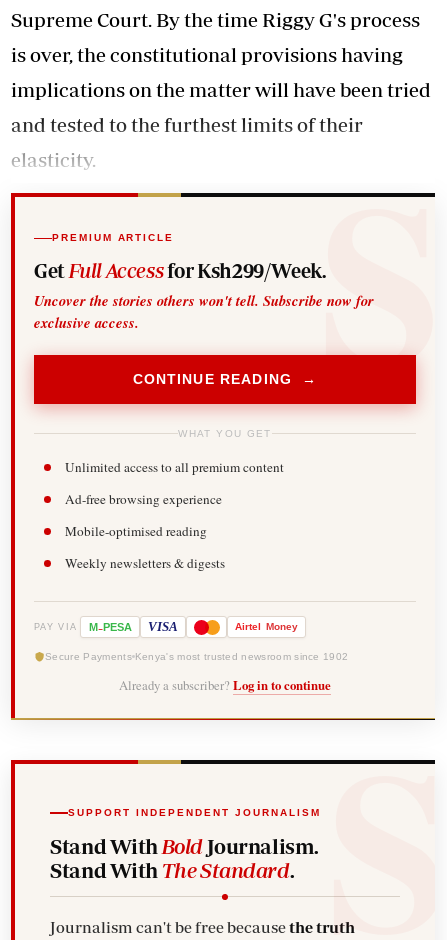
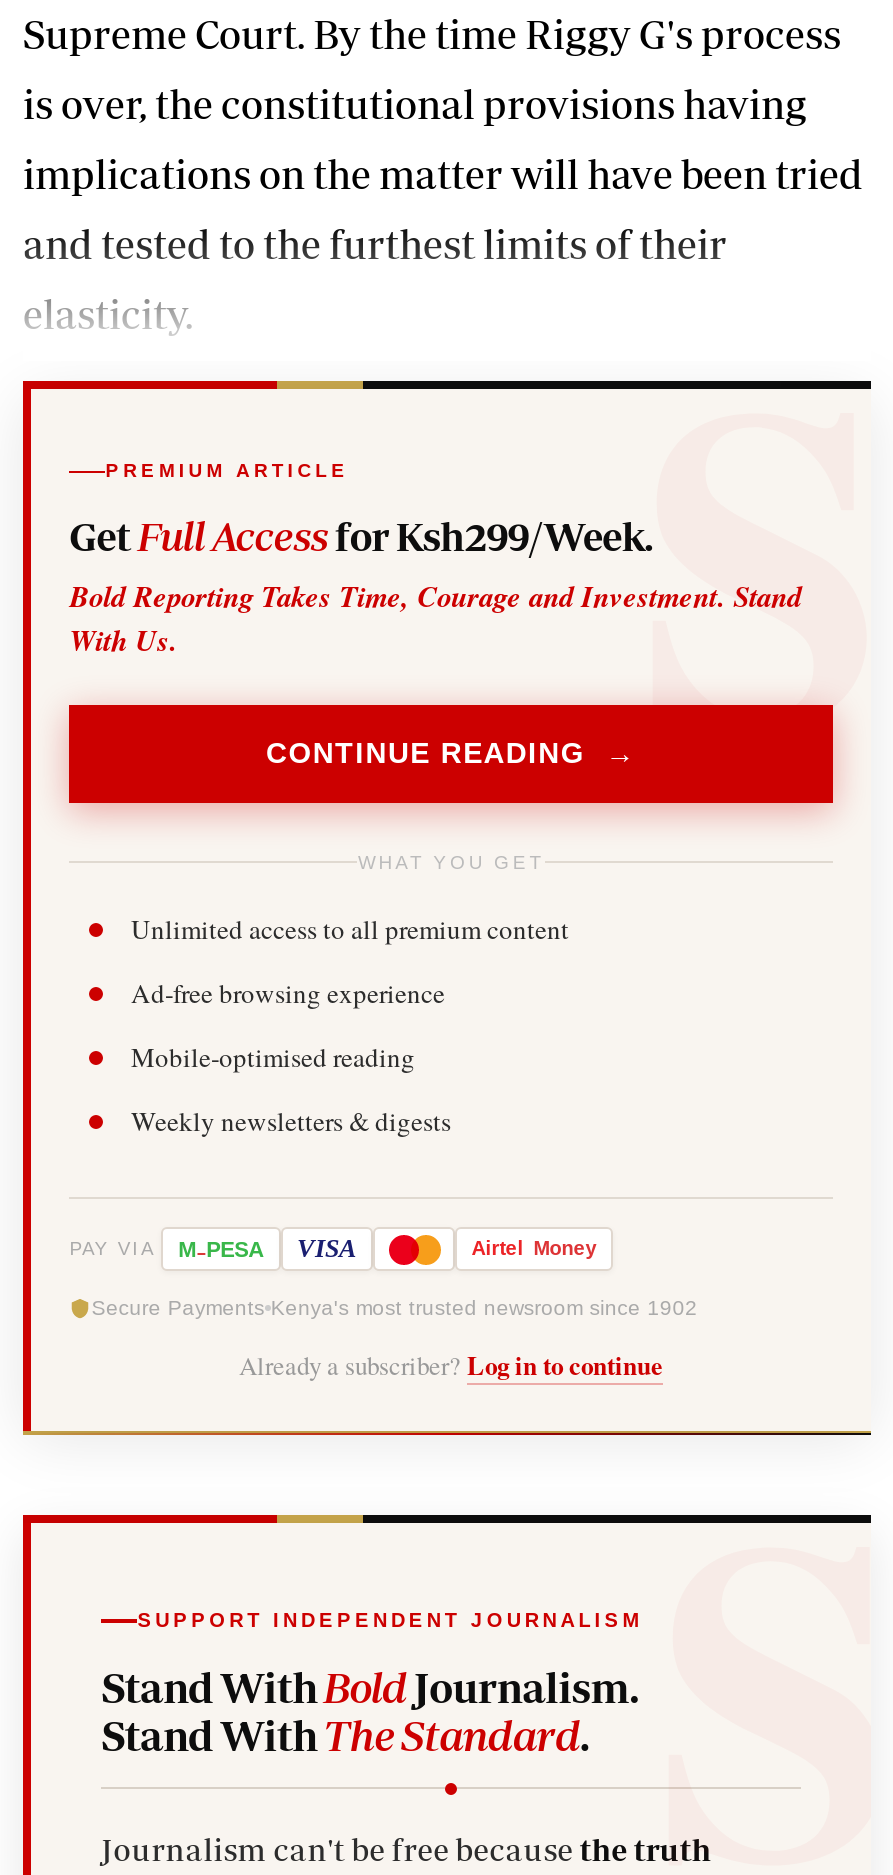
[34,290,374,333] Uncover the stories others won't tell. Subscribe now for | exclusive access. -> [69,575,801,661] Bold Reporting Takes Time, Courage and Investment. Stand | With Us.

